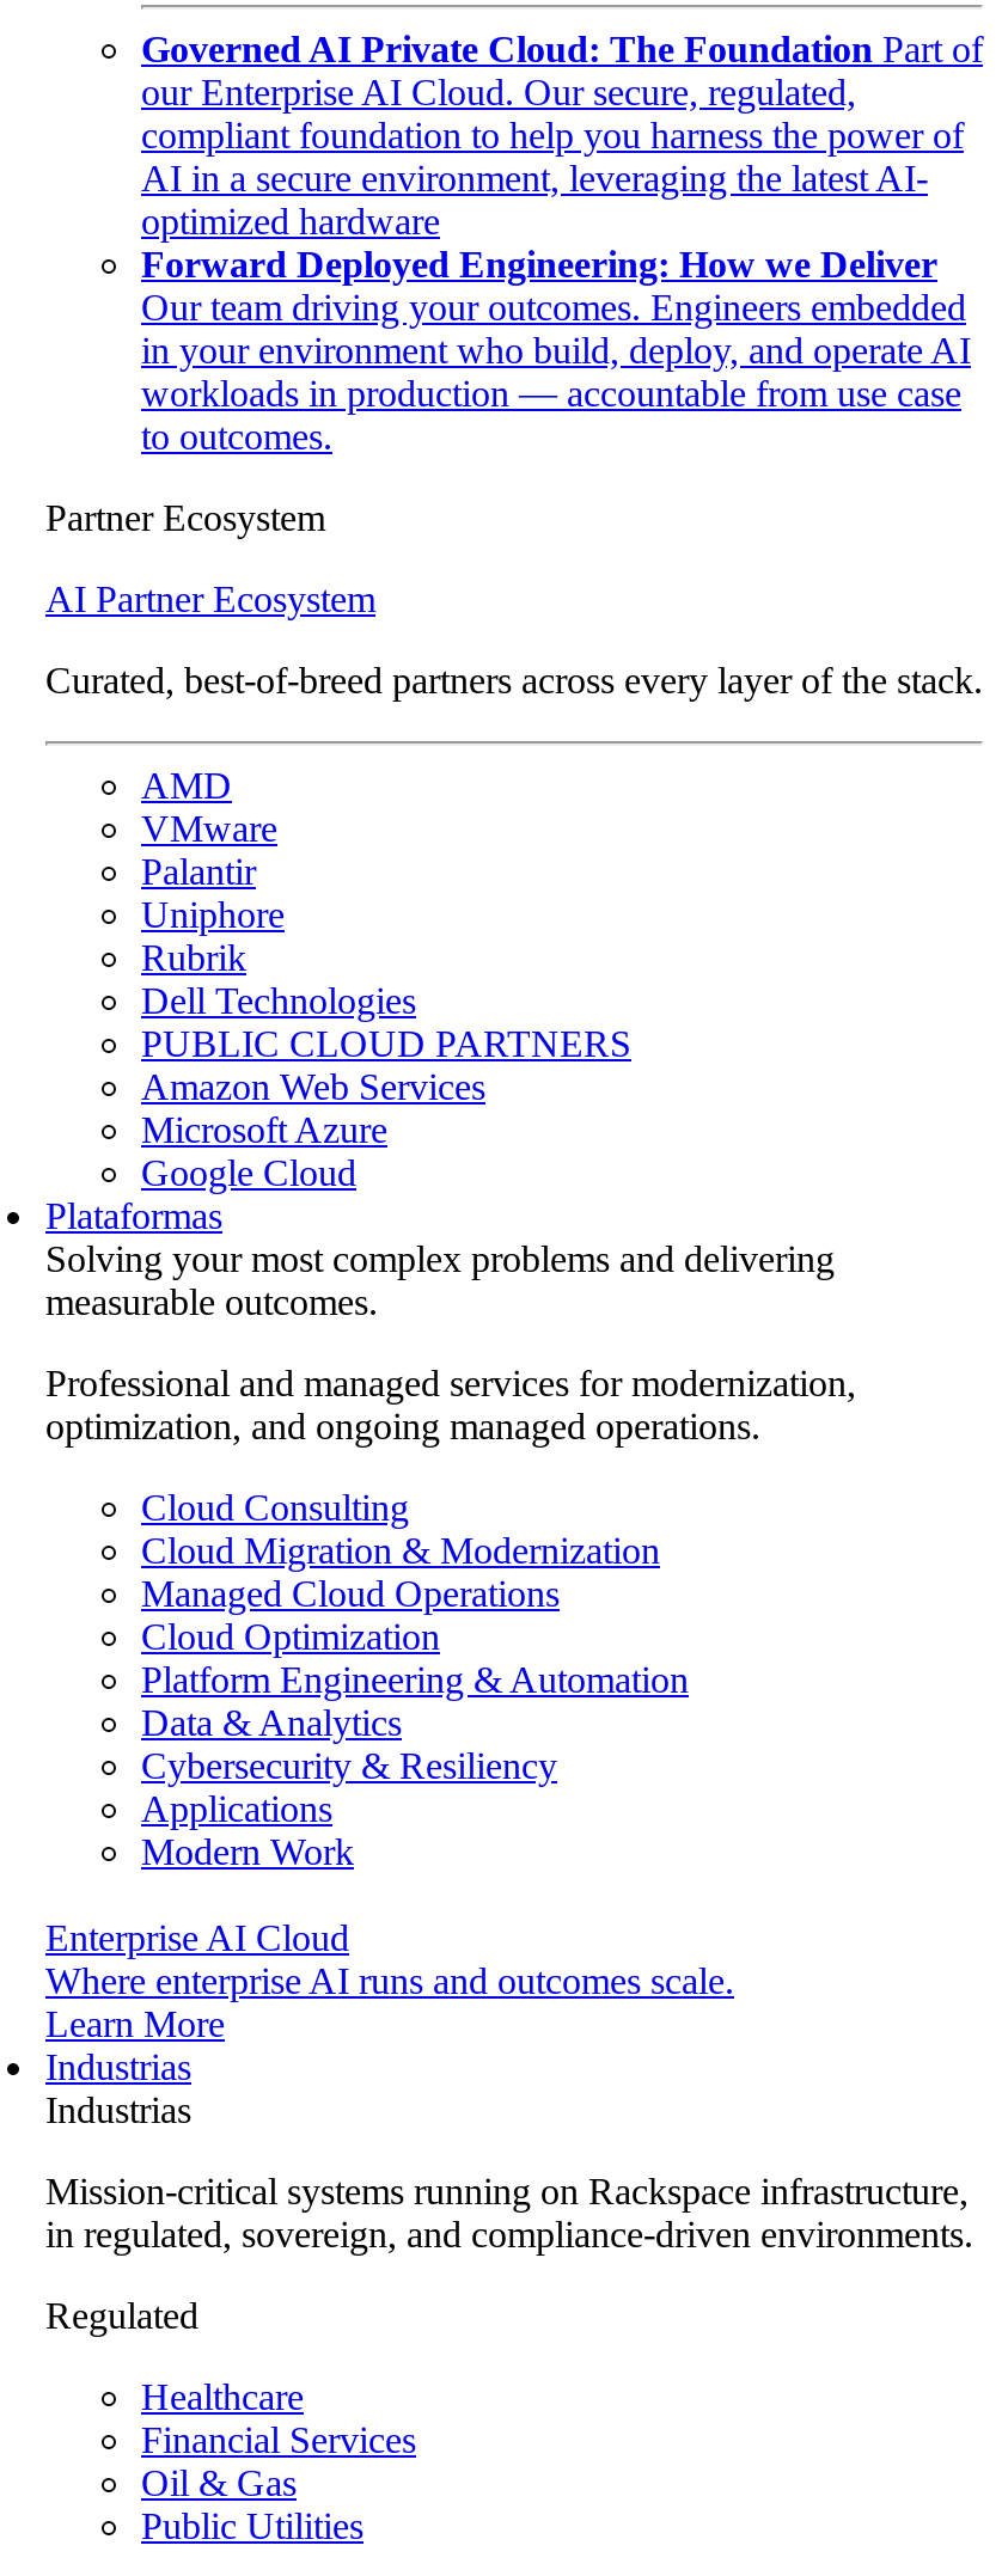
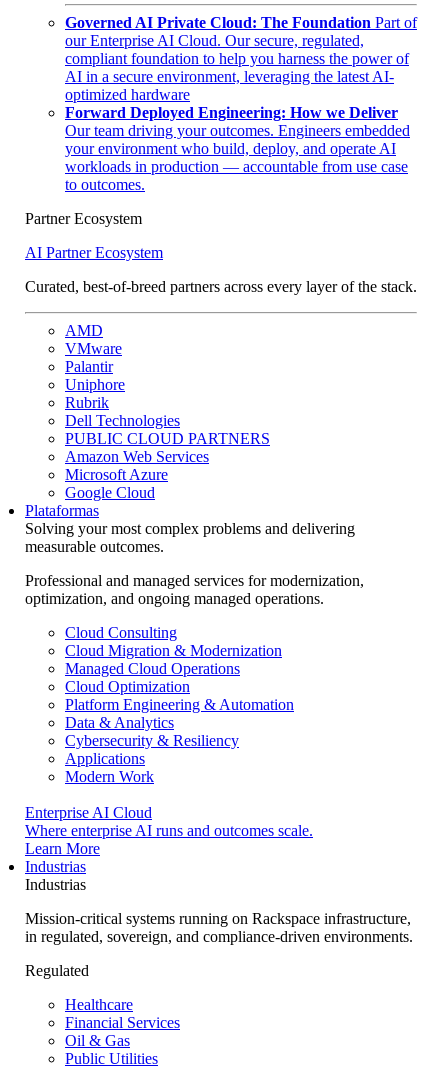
[141,330,971,371] in your environment who build, deploy, and operate AI -> [65,140,396,157] your environment who build, deploy, and operate AI

